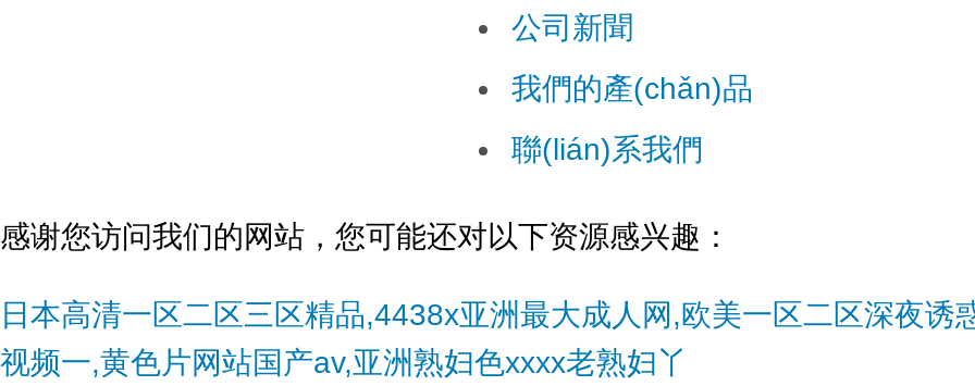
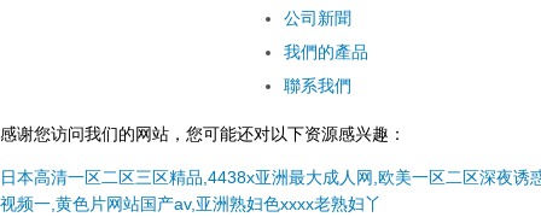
[511,71,753,105] 我們的產(chǎn)品 -> [284,42,368,61] 我們的產品
[511,132,703,166] 聯(lián)系我們 -> [284,76,351,95] 聯系我們

